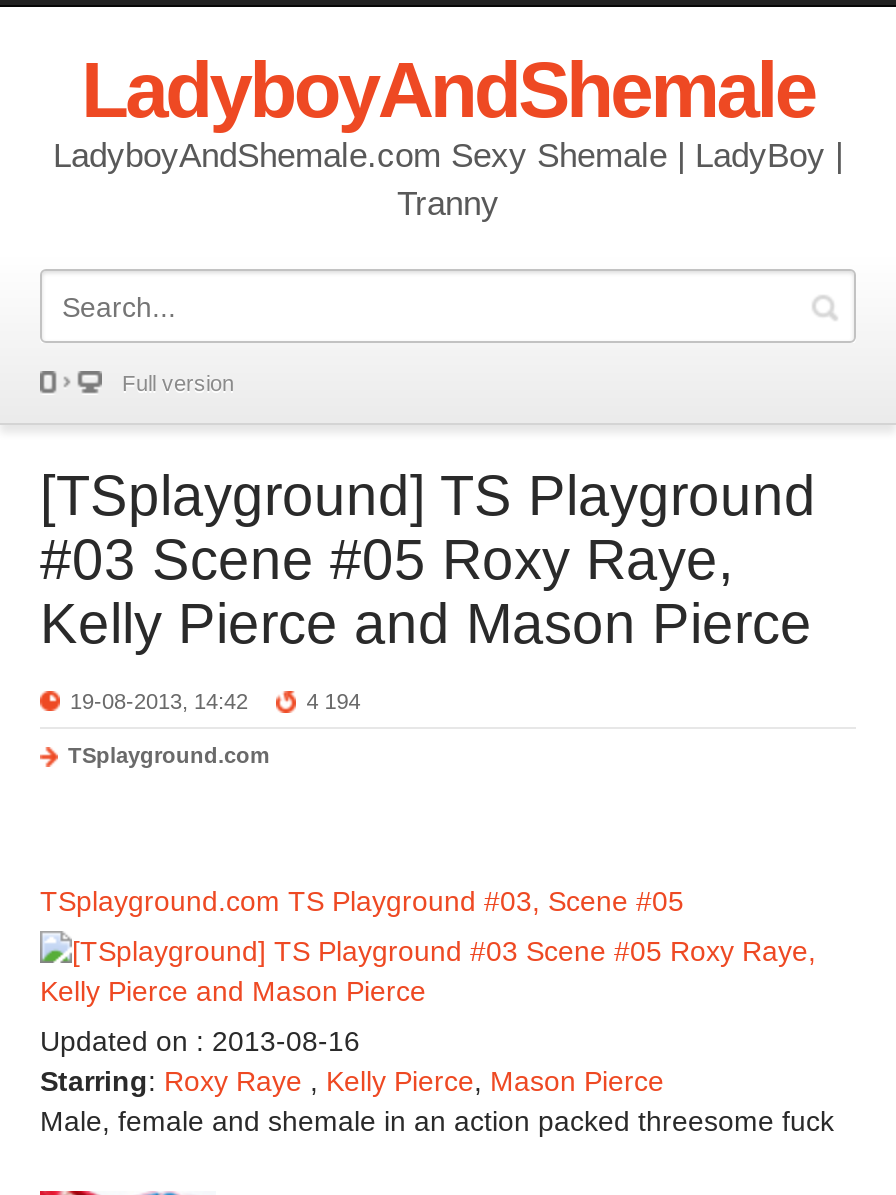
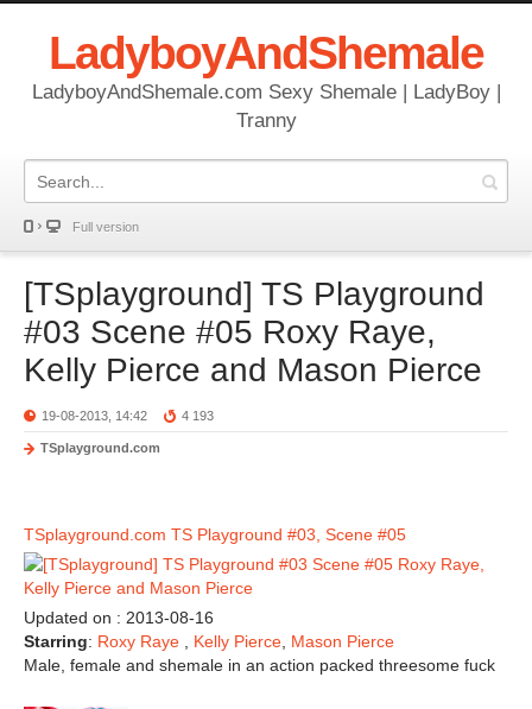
[306,689,360,713] 4 194 -> [182,409,214,423] 4 193

